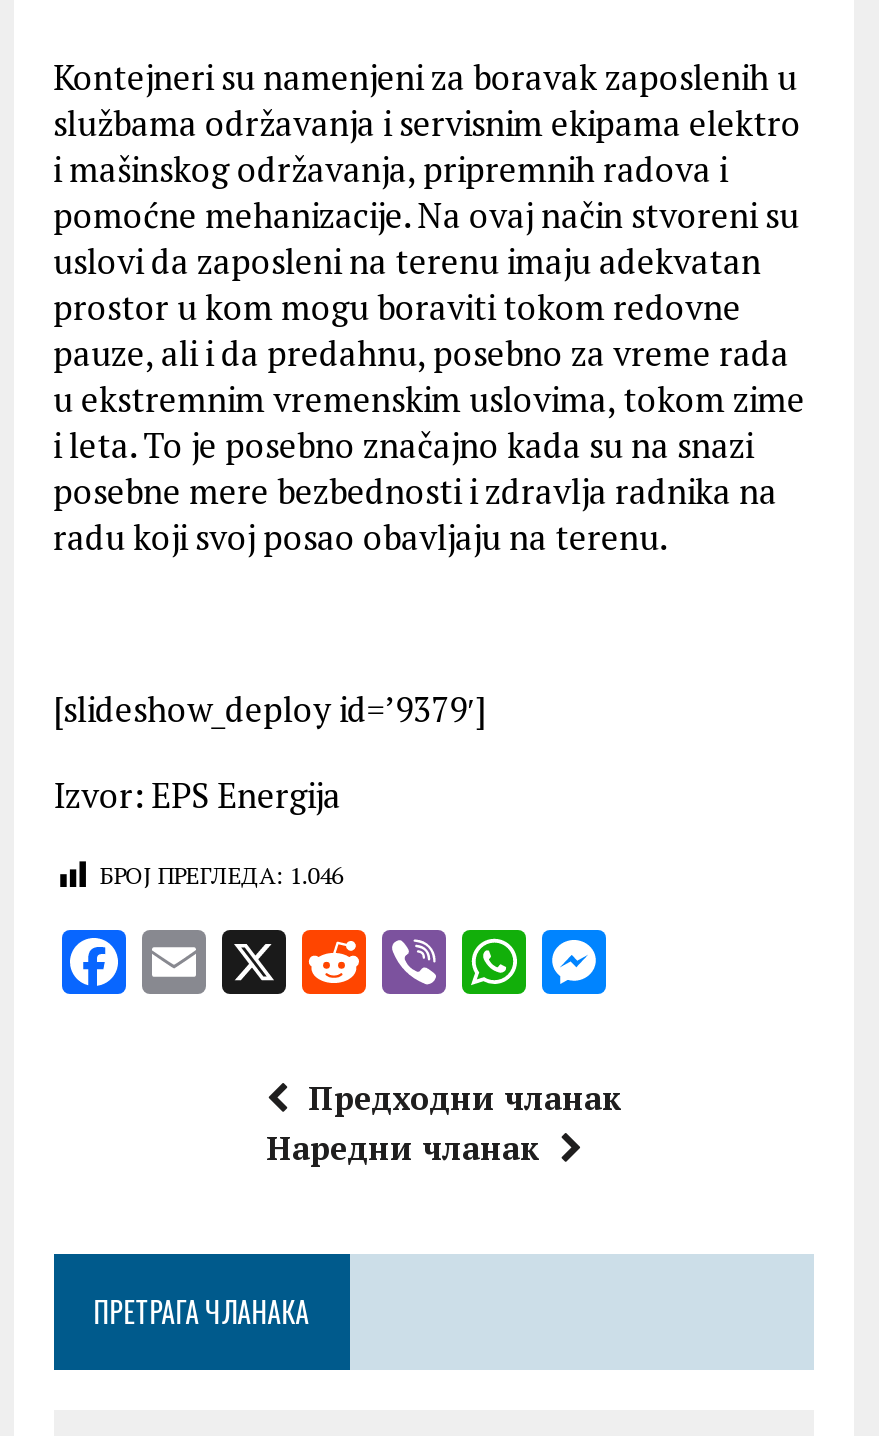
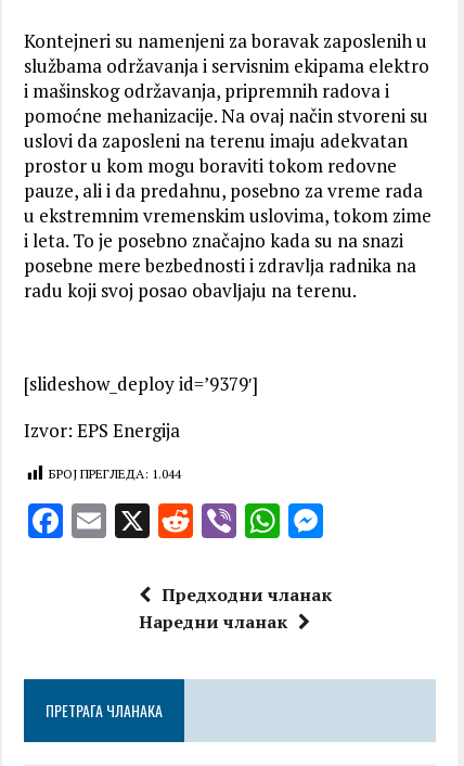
[99,860,343,890] БРОЈ ПРЕГЛЕДА: 1.046 -> [48,465,181,482] БРОЈ ПРЕГЛЕДА: 1.044

